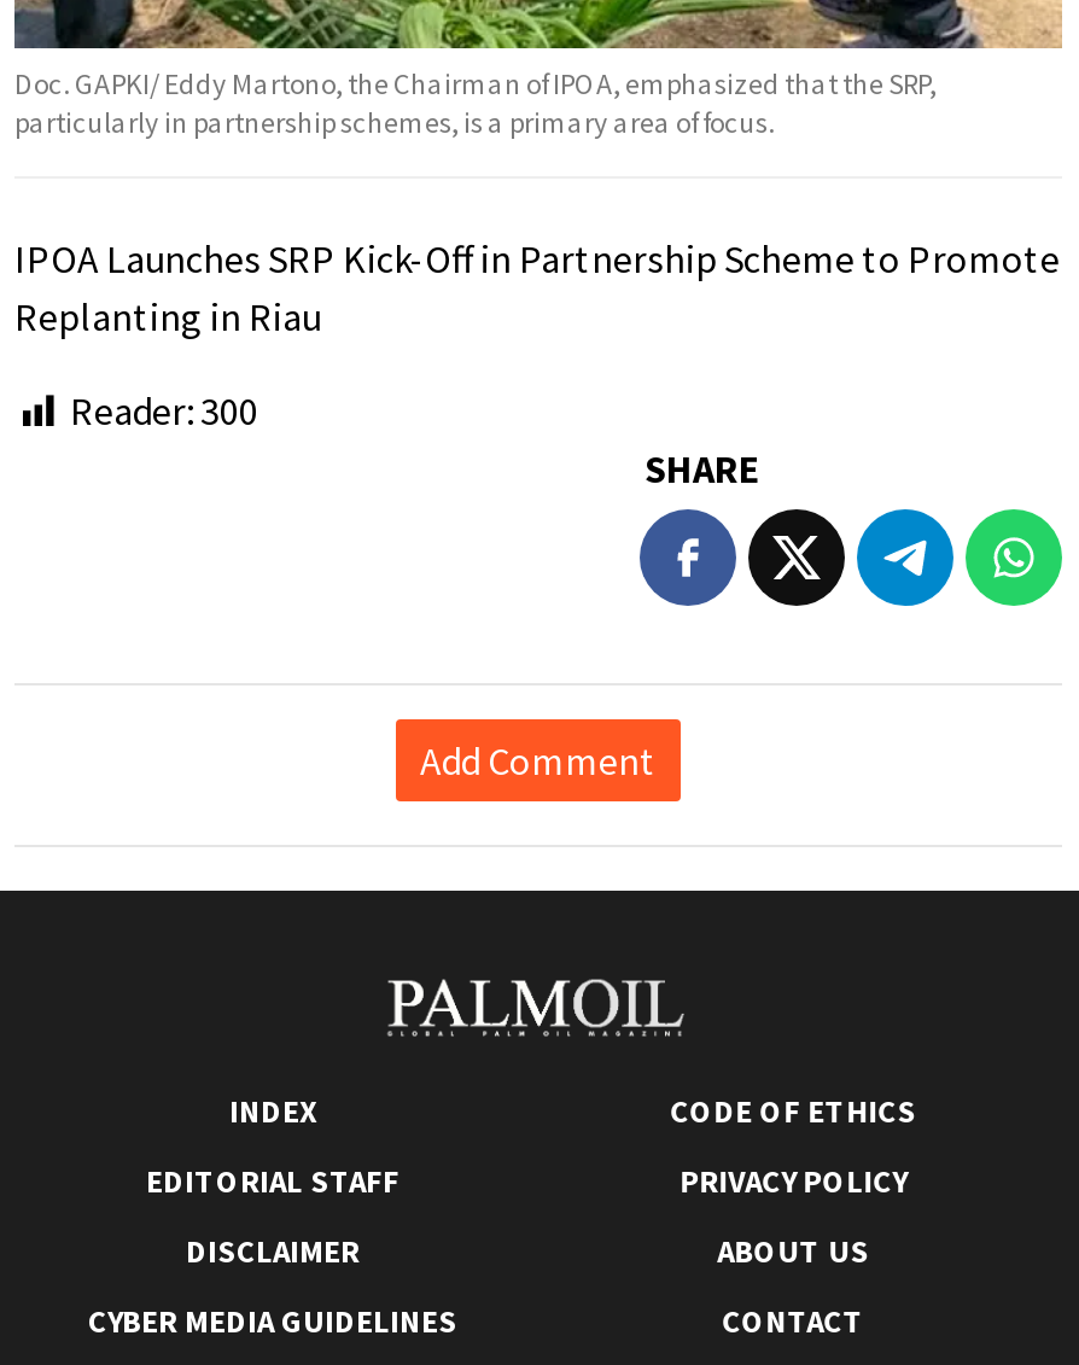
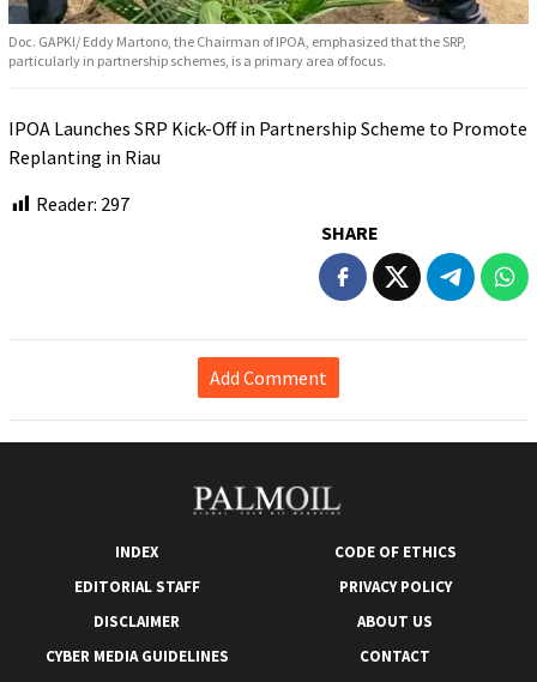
[70,386,258,434] Reader: 300 -> [36,192,129,216] Reader: 297

